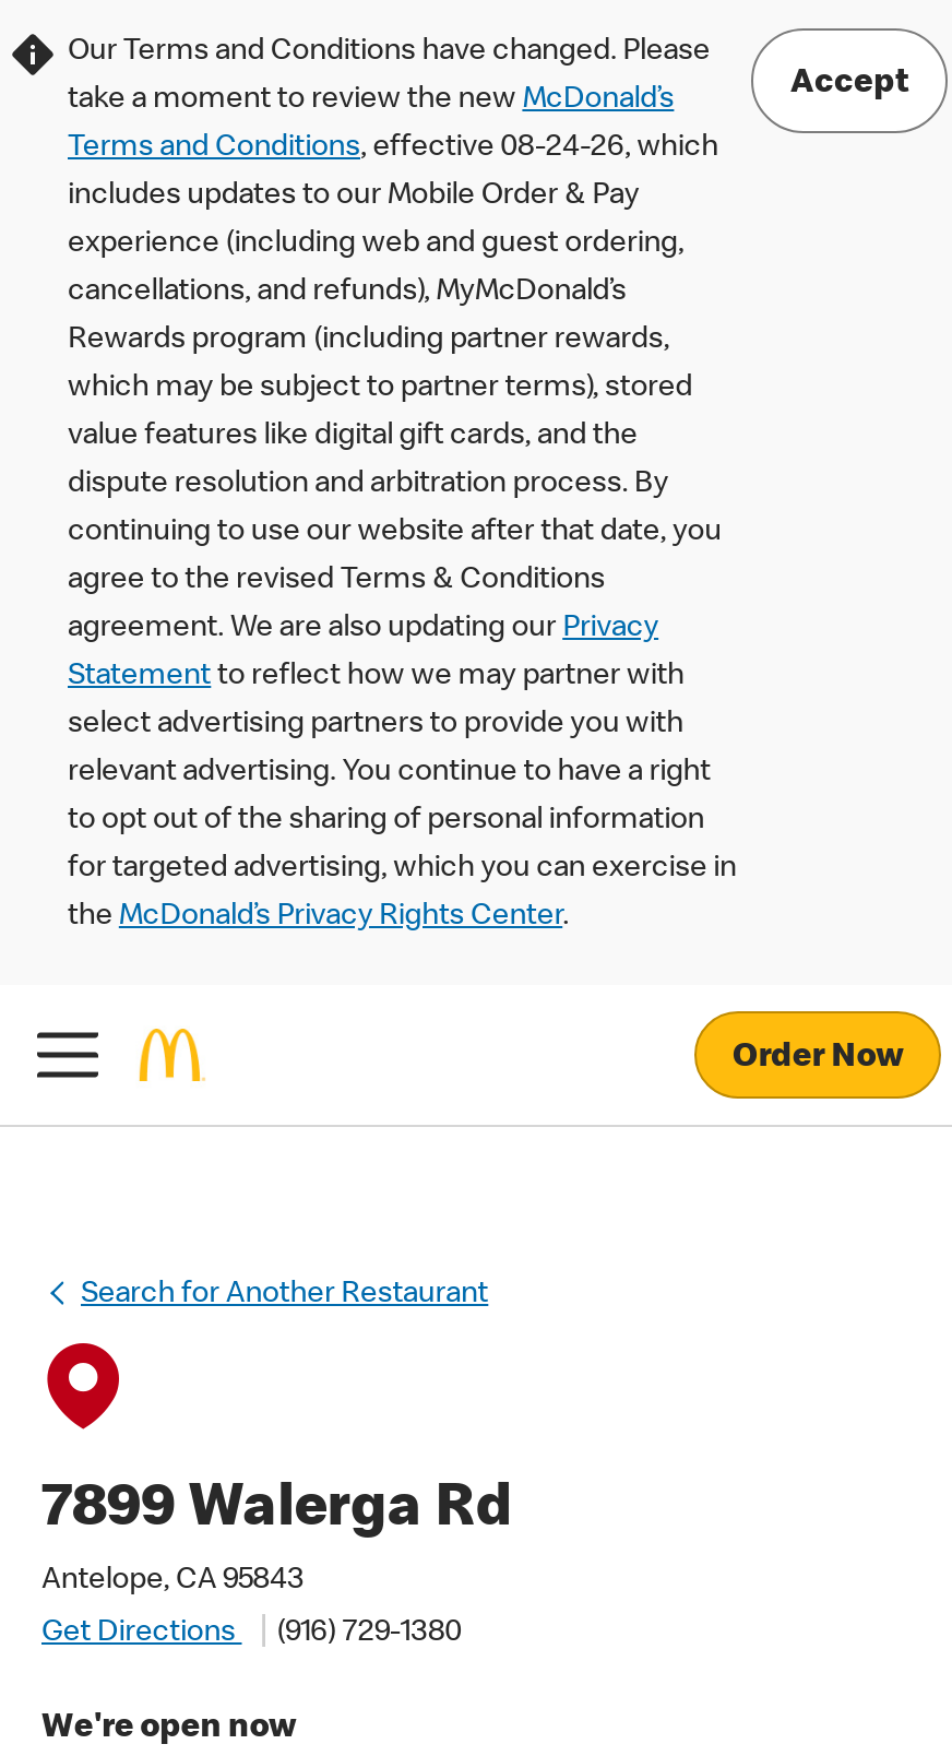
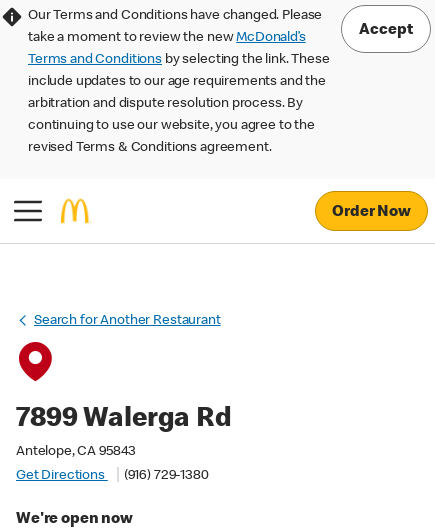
[68,133,737,933] Terms and Conditions, effective 08-24-26, which | includes updates to our Mobile Order & Pay | experience (including web and guest ordering, | cancellations, and refunds), MyMcDonald’s | Rewards program (including partner rewards, | which may be subject to partner terms), stored | value features like digital gift cards, and the | dispute resolution and arbitration process. By | continuing to use our website after that date, you | agree to the revised Terms & Conditions | agreement. We are also updating our Privacy | Statement to reflect how we may partner with | select advertising partners to provide you with | relevant advertising. You continue to have a right | to opt out of the sharing of personal information | for targeted advertising, which you can exercise in | the McDonald’s Privacy Rights Center. -> [28,53,330,155] Terms and Conditions by selecting the link. These | include updates to our age requirements and the | arbitration and dispute resolution process. By | continuing to use our website, you agree to the | revised Terms & Conditions agreement.

